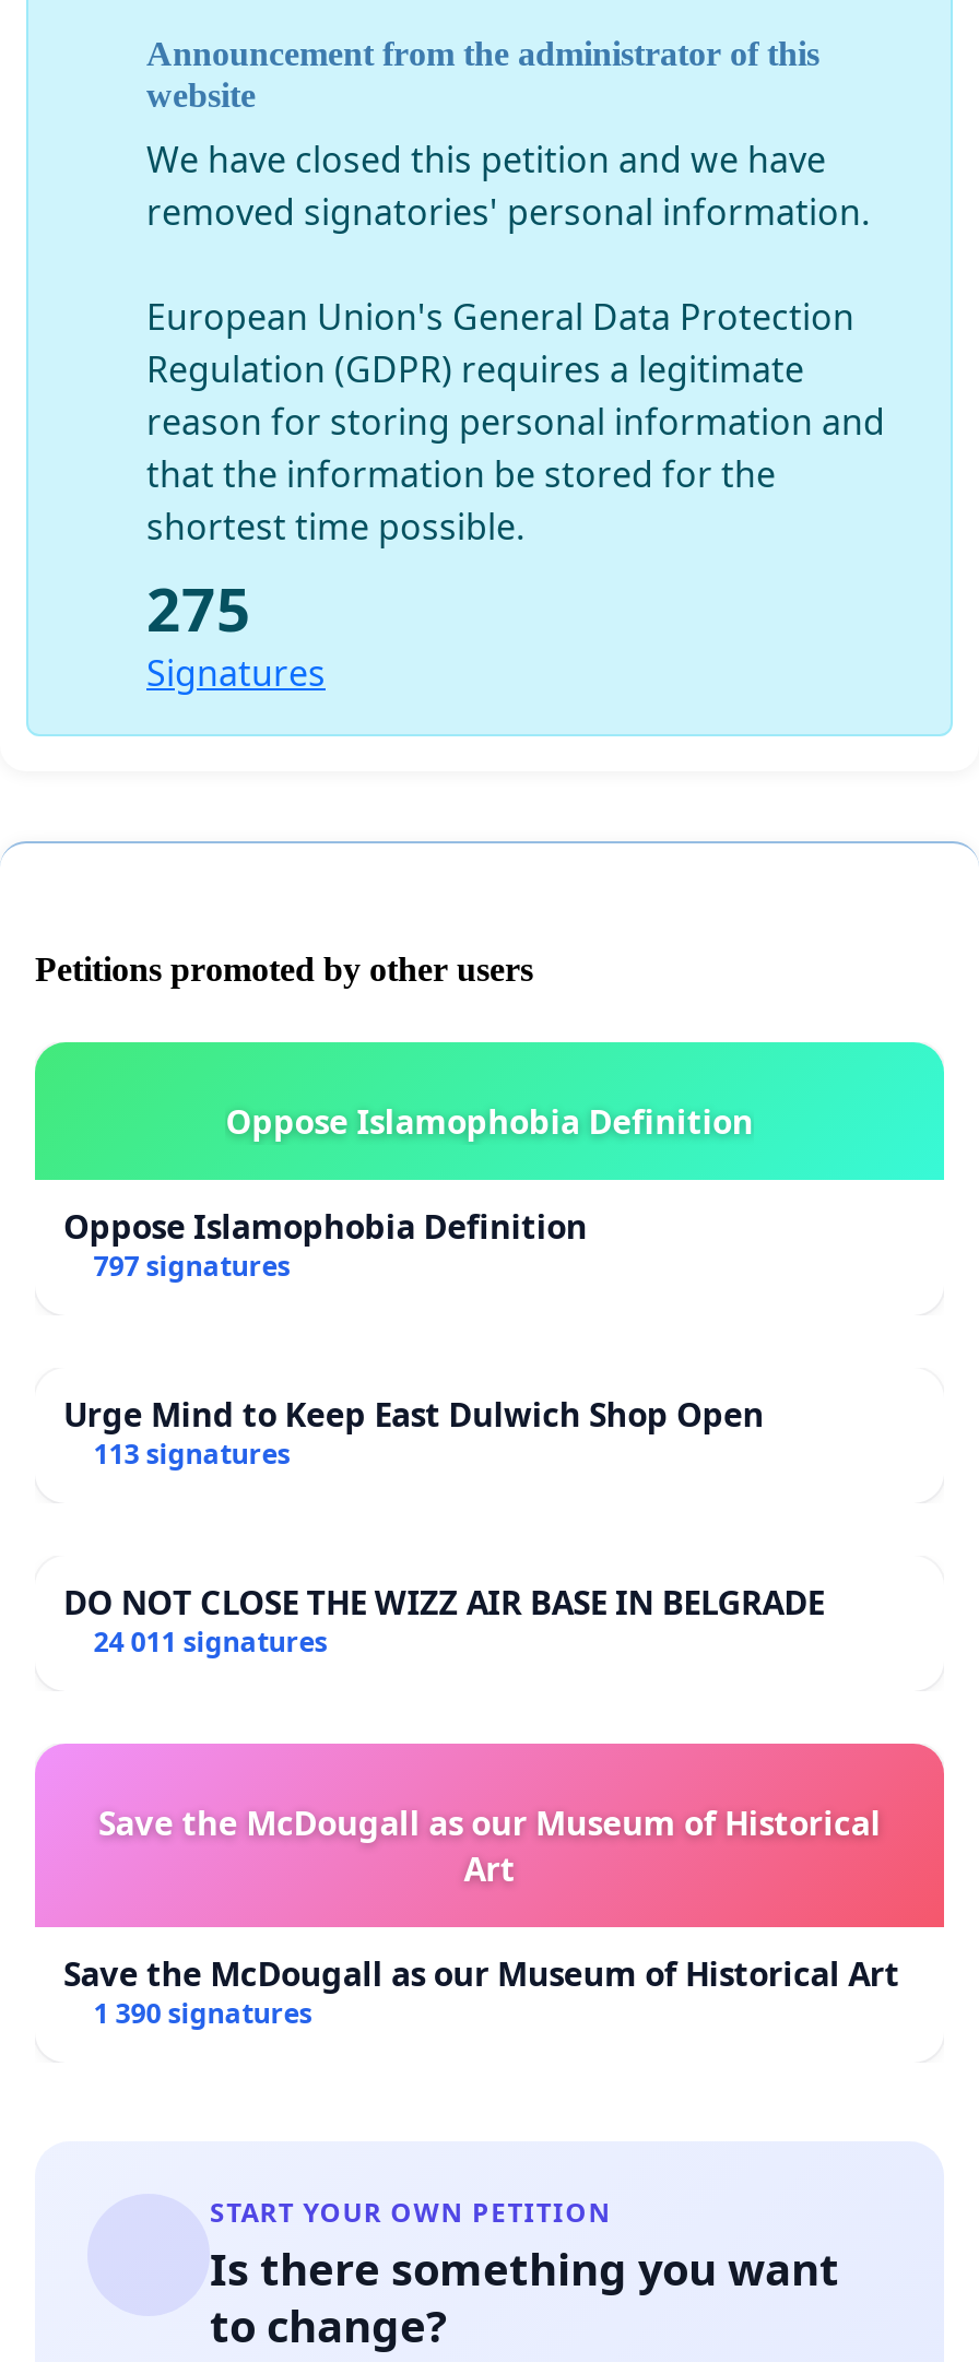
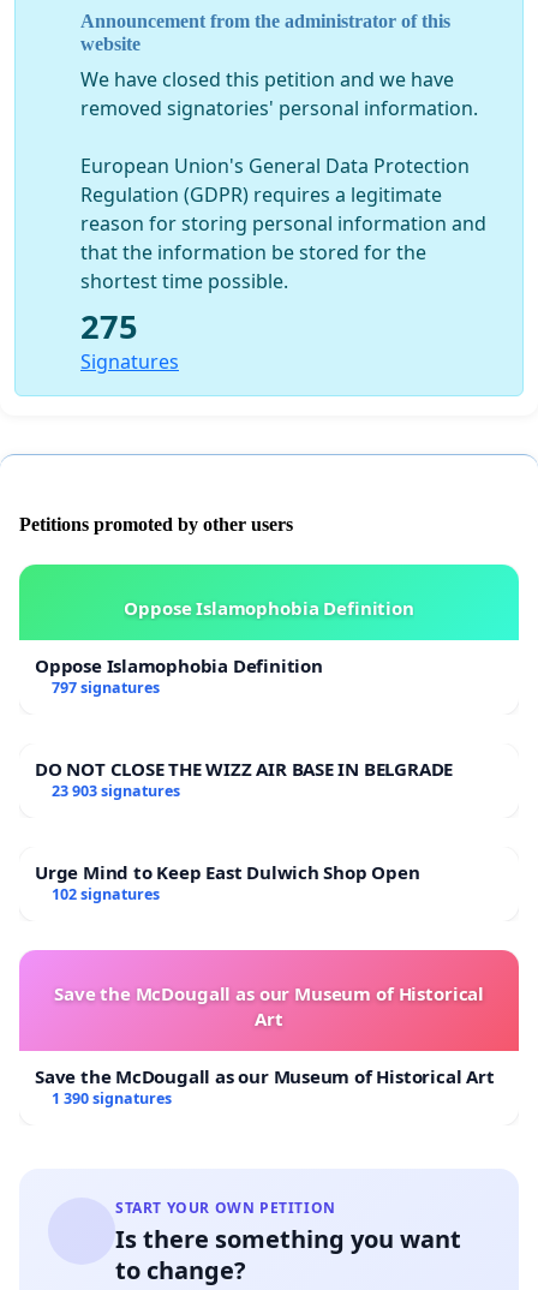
moved [63,1391,764,1435] -> [35,860,420,884]: Urge Mind to Keep East Dulwich Shop Open
[94,1435,290,1472] 113 signatures -> none
moved [63,1579,824,1623] -> [35,756,453,780]: DO NOT CLOSE THE WIZZ AIR BASE IN BELGRADE
[94,1623,327,1660] 24 011 signatures -> [51,780,180,904] 23 903 signatures | 102 signatures

